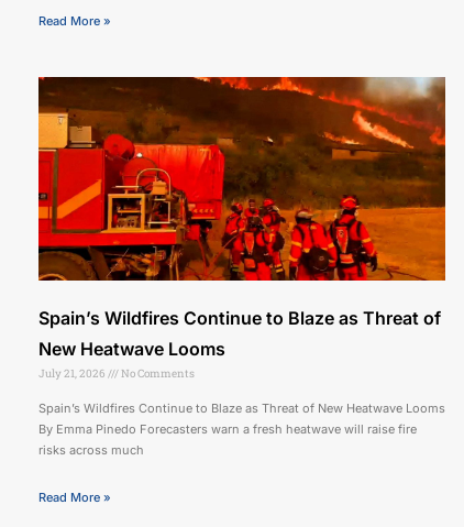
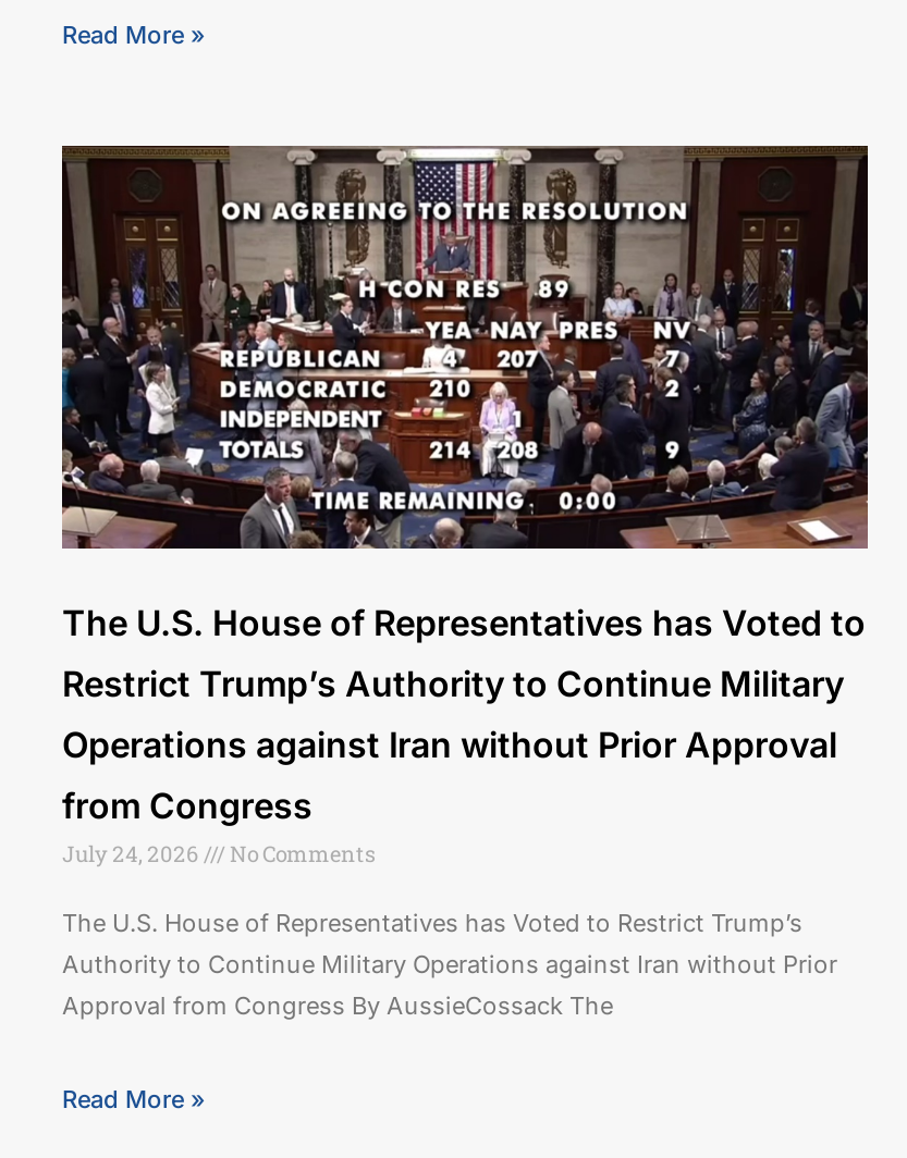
[37,76,446,238] [image] -> [60,144,870,551] [image]
[38,307,441,381] Spain’s Wildfires Continue to Blaze as Threat of | New Heatwave Looms | July 21, 2026 -> [62,599,866,867] The U.S. House of Representatives has Voted to | Restrict Trump’s Authority to Continue Military | Operations against Iran without Prior Approval | from Congress | July 24, 2026
[38,401,445,458] Spain’s Wildfires Continue to Blaze as Threat of New Heatwave Looms | By Emma Pinedo Forecasters warn a fresh heatwave will raise fire | risks across much -> [62,906,837,1020] The U.S. House of Representatives has Voted to Restrict Trump’s | Authority to Continue Military Operations against Iran without Prior | Approval from Congress By AussieCossack The

